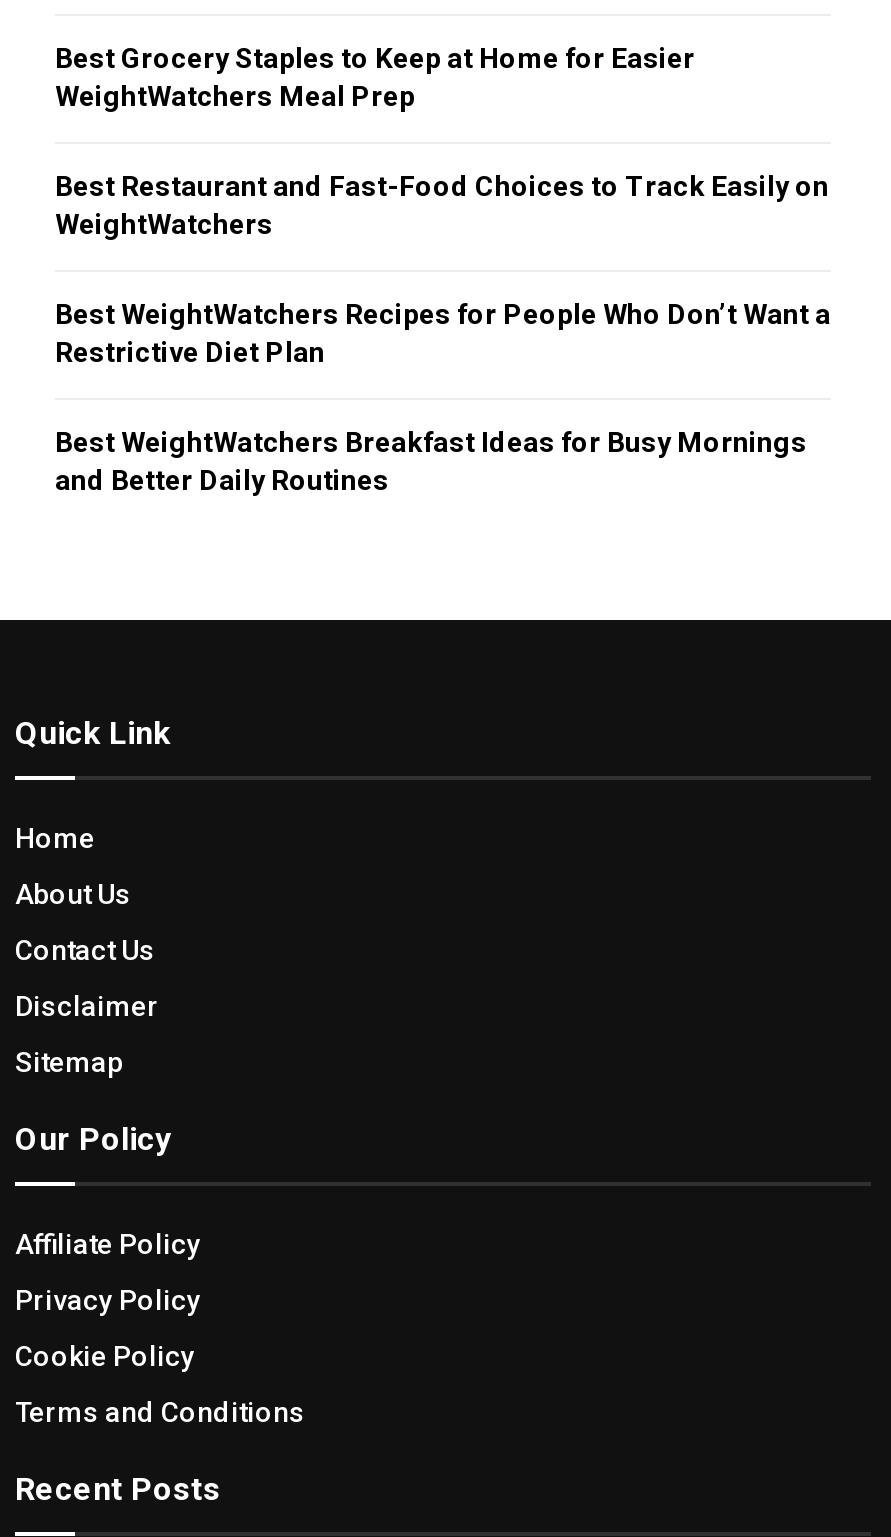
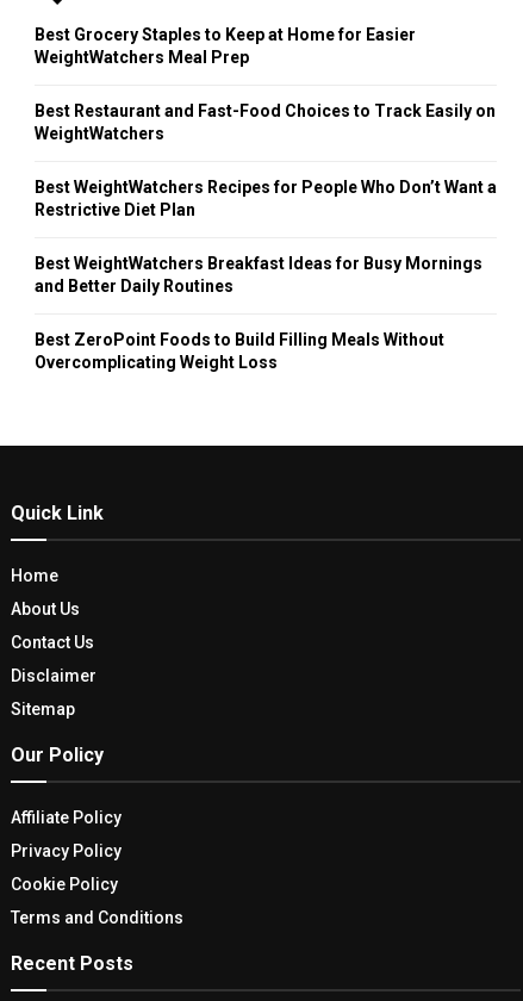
none -> [35,330,444,372] Best ZeroPoint Foods to Build Filling Meals Without | Overcomplicating Weight Loss

